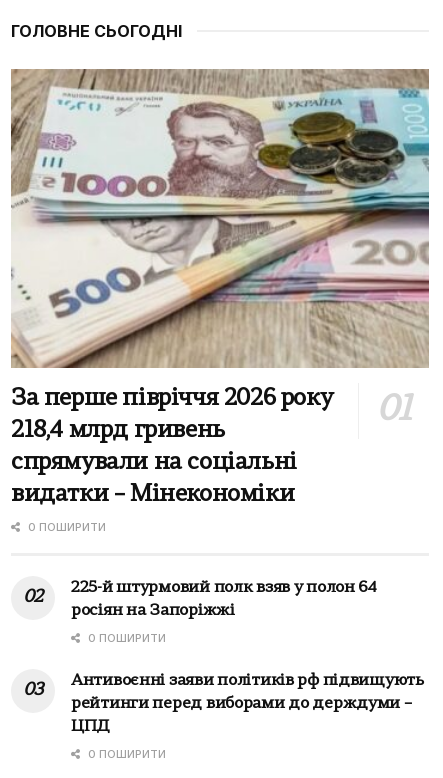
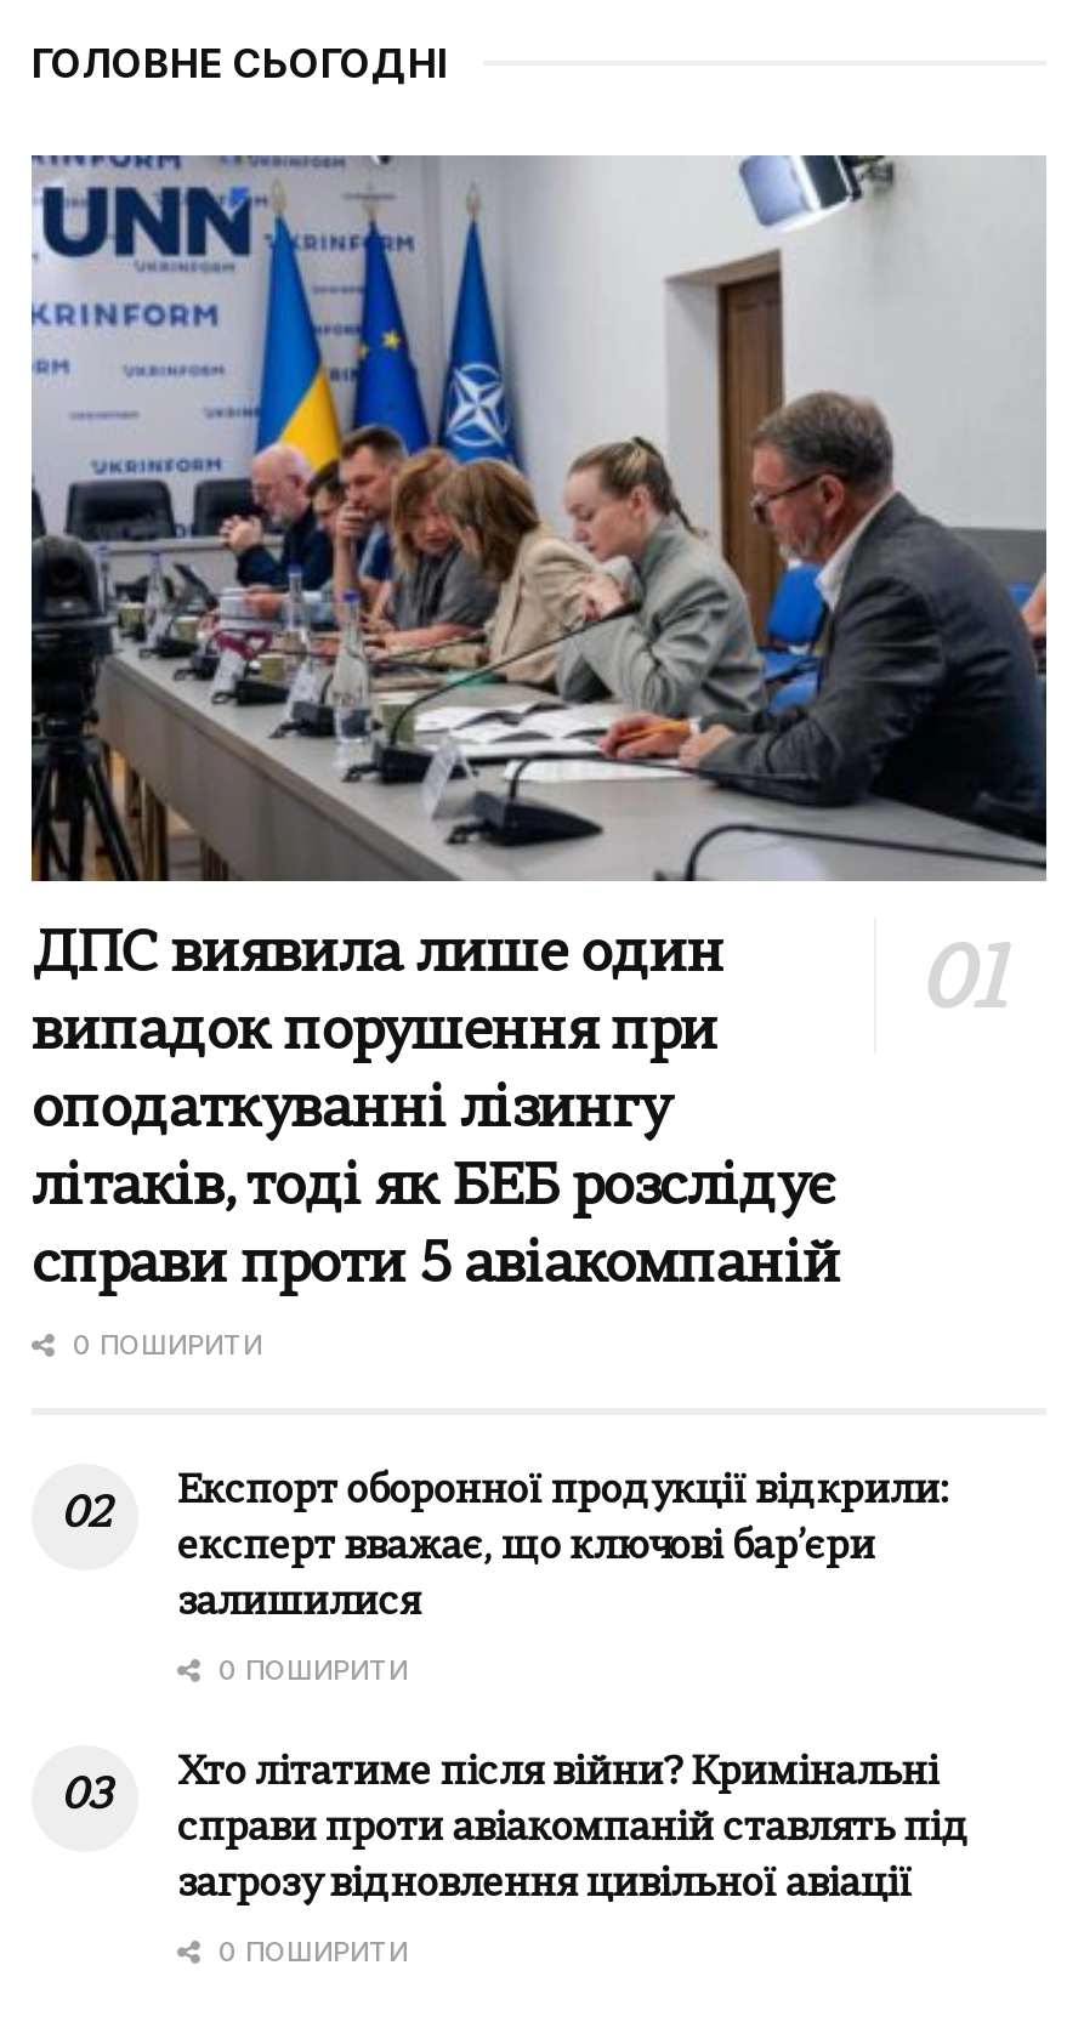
[10,68,430,507] [image] | За перше півріччя 2026 року | 218,4 млрд гривень | спрямували на соціальні | видатки – Мінекономіки -> [29,153,1049,1295] [image] | ДПС виявила лише один | випадок порушення при | оподаткуванні лізингу | літаків, тоді як БЕБ розслідує | справи проти 5 авіакомпаній
[71,580,377,619] 225-й штурмовий полк взяв у полон 64 | росіян на Запоріжжі -> [177,1473,946,1623] Експорт оборонної продукції відкрили: | експерт вважає, що ключові бар’єри | залишилися
[71,673,424,735] Антивоєнні заяви політиків рф підвищують | рейтинги перед виборами до держдуми – | ЦПД -> [177,1754,970,1905] Хто літатиме після війни? Кримінальні | справи проти авіакомпаній ставлять під | загрозу відновлення цивільної авіації

